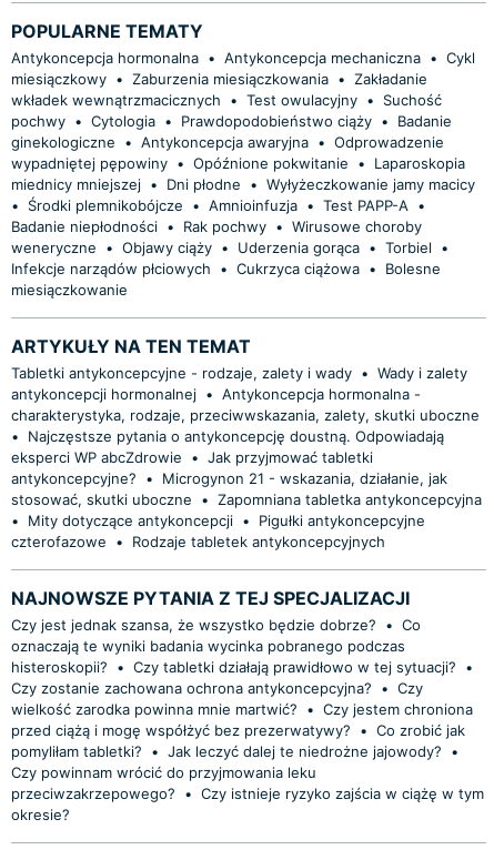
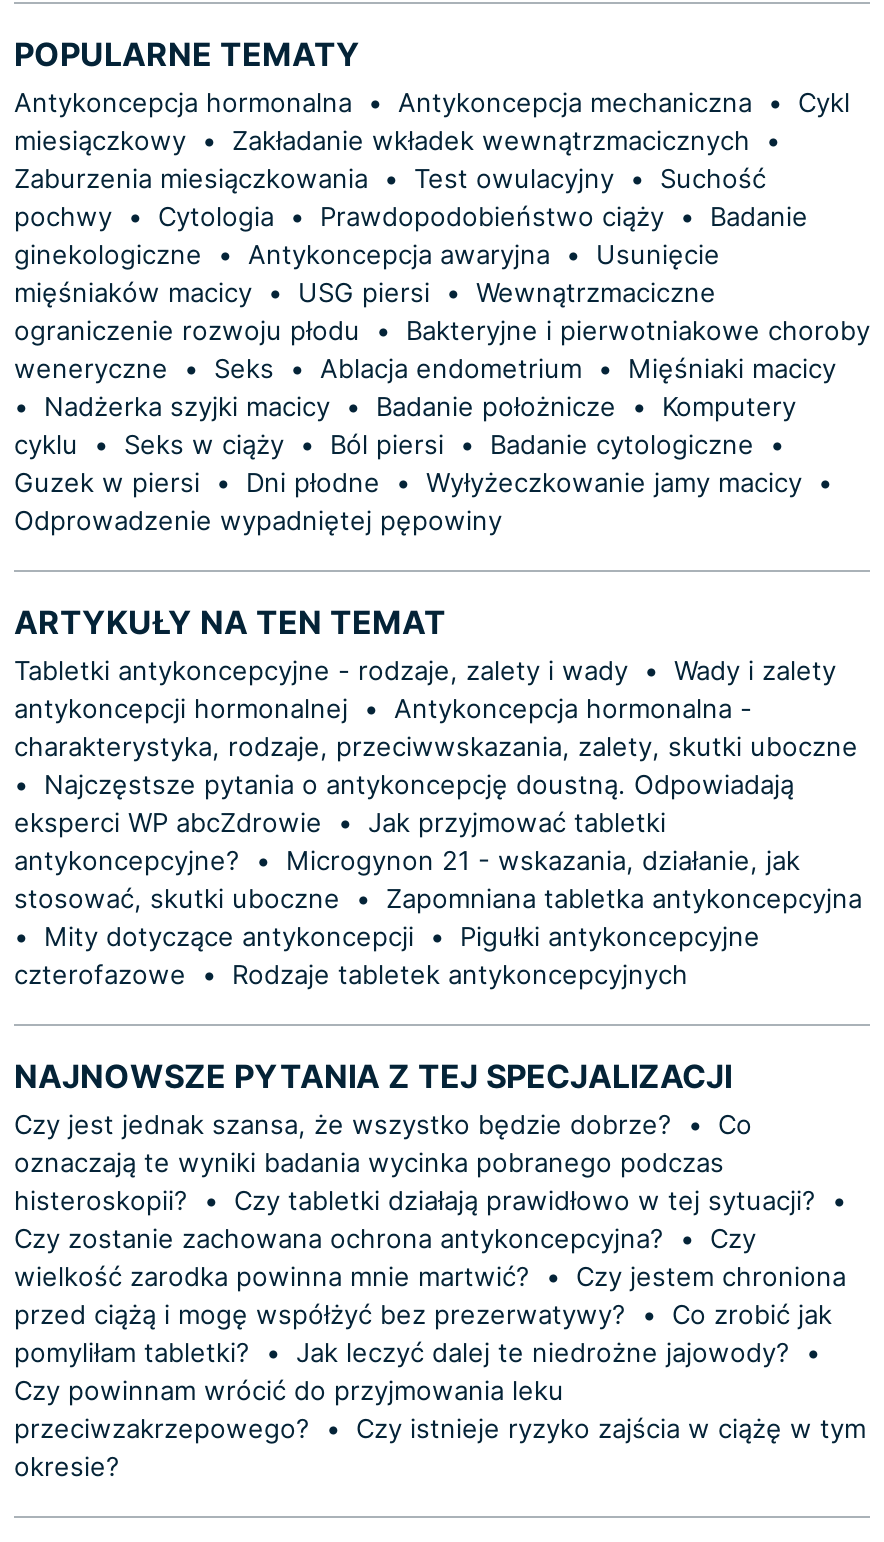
[11,70,427,88] miesiączkowy • Zaburzenia miesiączkowania • Zakładanie -> [14,124,780,156] miesiączkowy • Zakładanie wkładek wewnątrzmacicznych •
[11,91,442,109] wkładek wewnątrzmacicznych • Test owulacyjny • Suchość -> [14,162,766,194] Zaburzenia miesiączkowania • Test owulacyjny • Suchość
[11,133,475,298] ginekologiczne • Antykoncepcja awaryjna • Odprowadzenie | wypadniętej pępowiny • Opóźnione pokwitanie • Laparoskopia | miednicy mniejszej • Dni płodne • Wyłyżeczkowanie jamy macicy | • Środki plemnikobójcze • Amnioinfuzja • Test PAPP-A • | Badanie niepłodności • Rak pochwy • Wirusowe choroby | weneryczne • Objawy ciąży • Uderzenia gorąca • Torbiel • | Infekcje narządów płciowych • Cukrzyca ciążowa • Bolesne | miesiączkowanie -> [14,238,870,536] ginekologiczne • Antykoncepcja awaryjna • Usunięcie | mięśniaków macicy • USG piersi • Wewnątrzmaciczne | ograniczenie rozwoju płodu • Bakteryjne i pierwotniakowe choroby | weneryczne • Seks • Ablacja endometrium • Mięśniaki macicy | • Nadżerka szyjki macicy • Badanie położnicze • Komputery | cyklu • Seks w ciąży • Ból piersi • Badanie cytologiczne • | Guzek w piersi • Dni płodne • Wyłyżeczkowanie jamy macicy • | Odprowadzenie wypadniętej pępowiny

